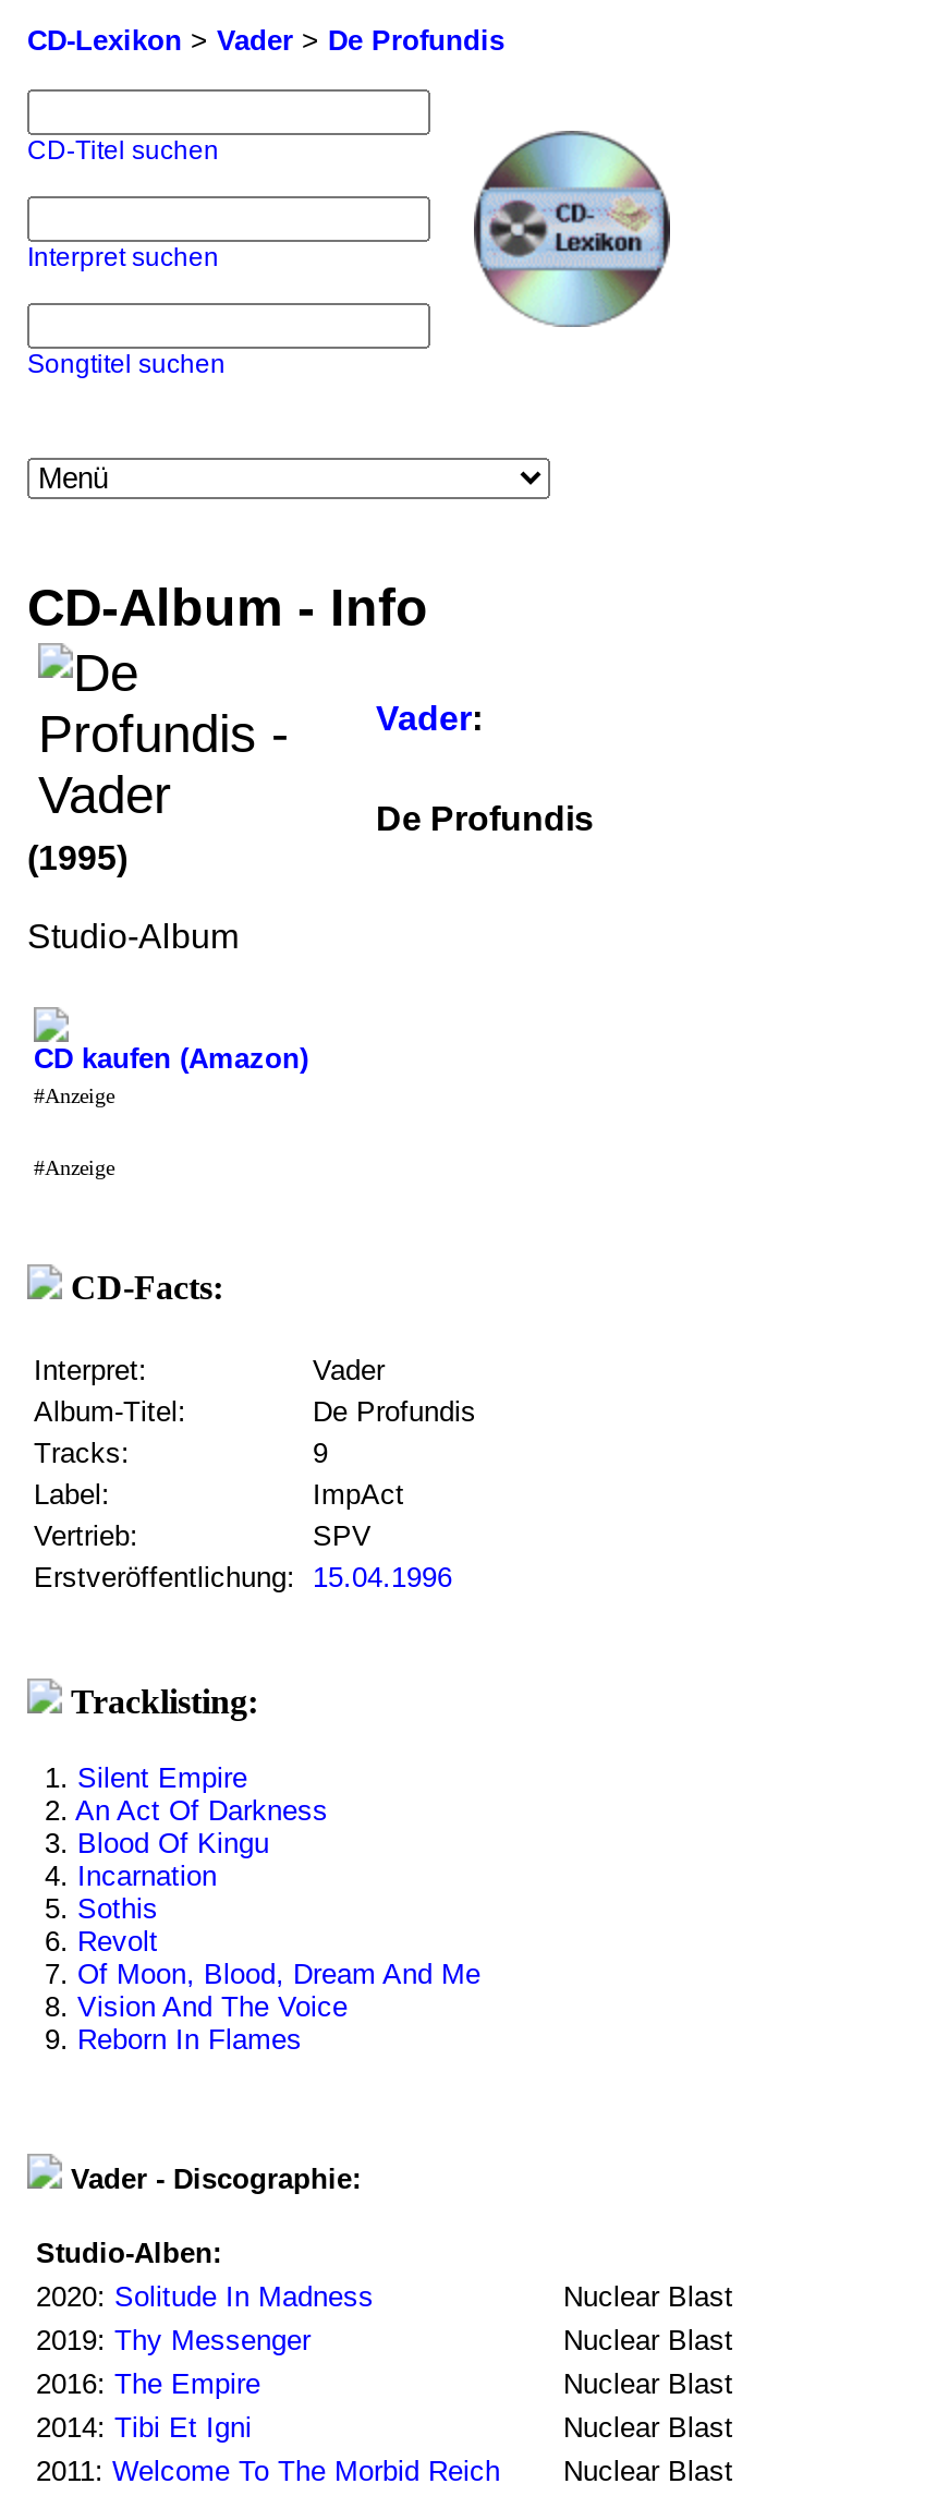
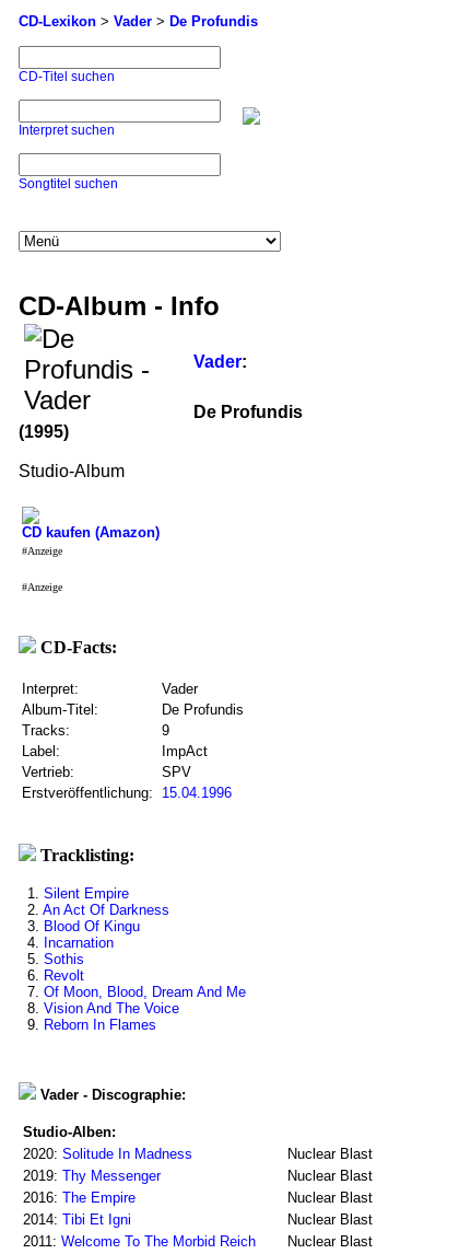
[474,129,672,329] [image] -> none

